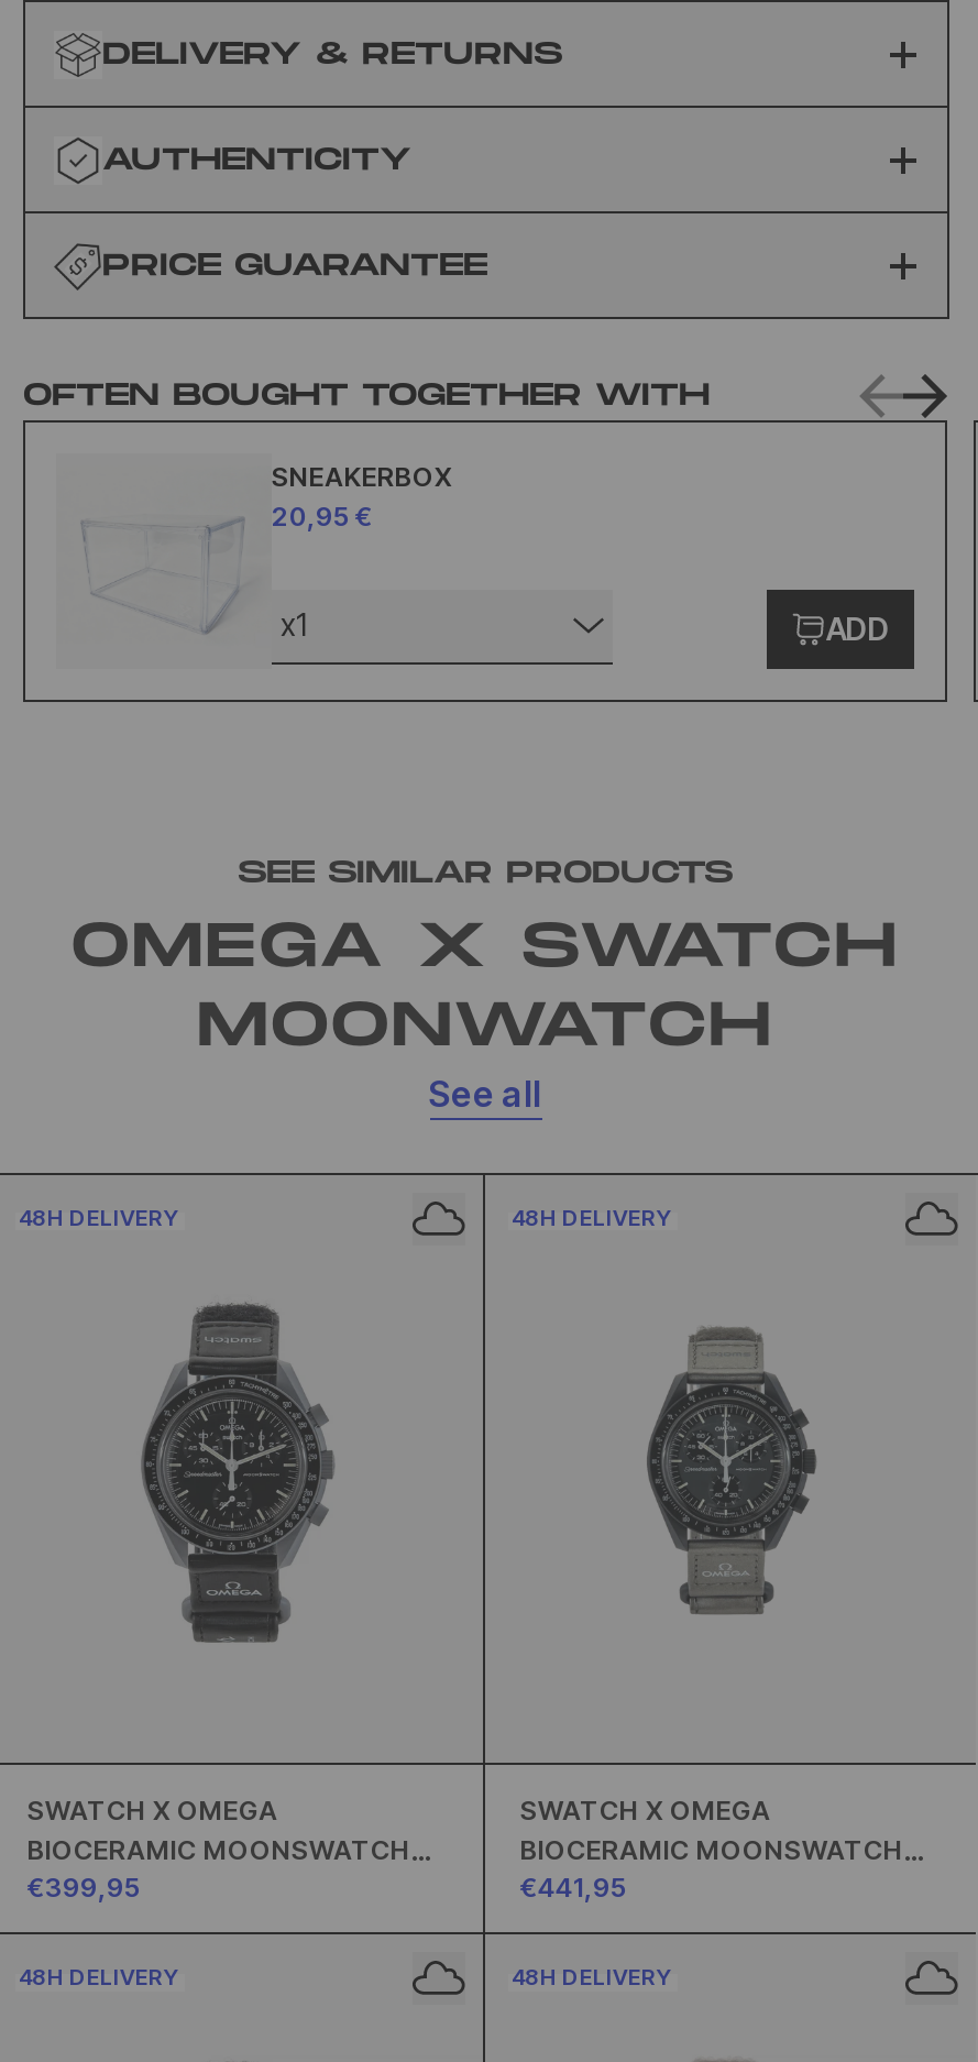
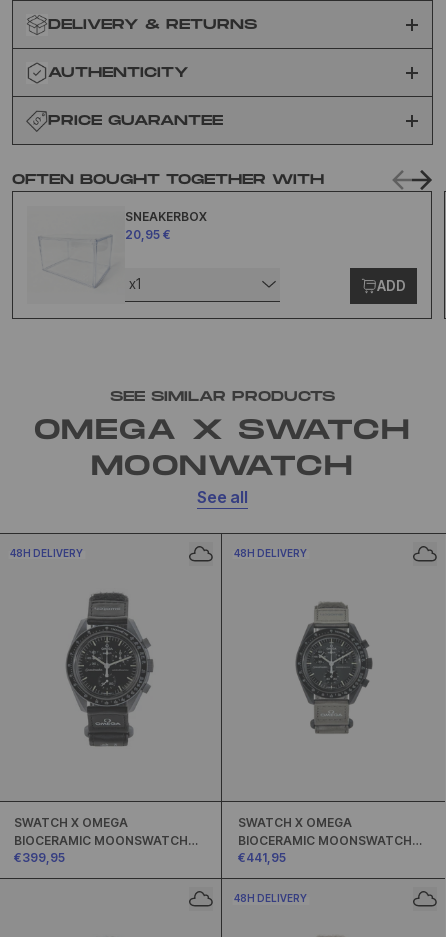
[19,1964,179,1990] 48H DELIVERY -> none

